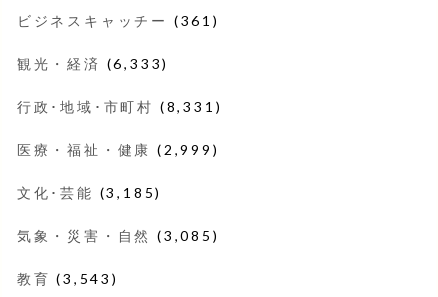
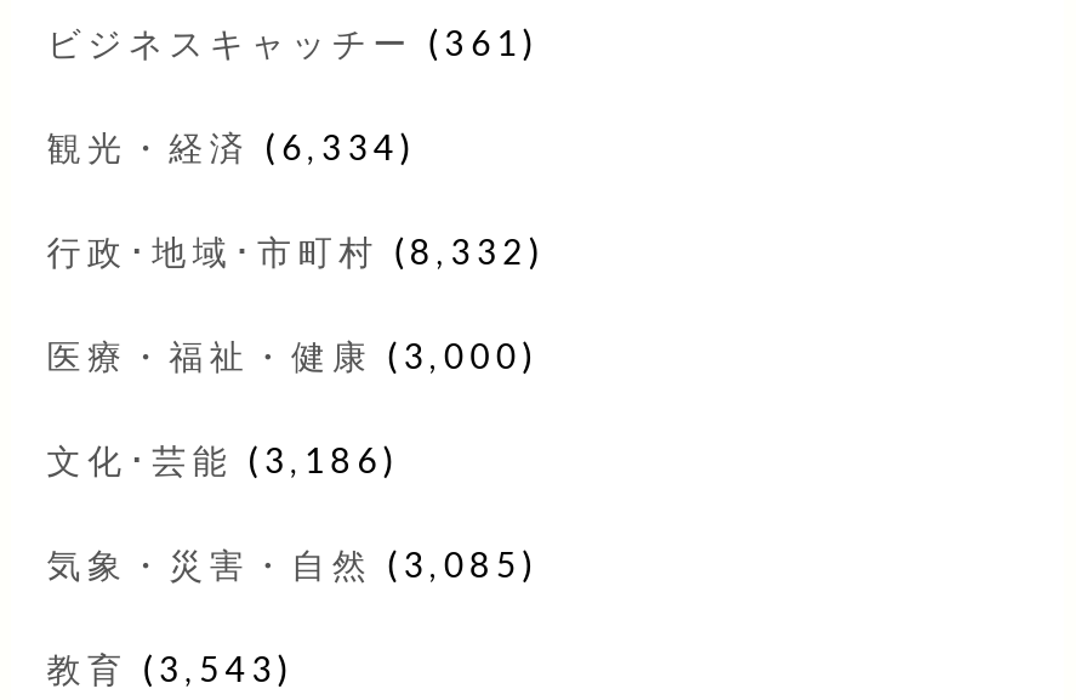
[17,55,169,72] 観光・経済(6,333) -> [47,126,416,167] 観光・経済(6,334)
[17,98,222,115] 行政･地域･市町村(8,331) -> [47,230,545,272] 行政･地域･市町村(8,332)
[17,141,219,158] 医療・福祉・健康(2,999) -> [47,335,539,376] 医療・福祉・健康(3,000)
[17,184,162,201] 文化･芸能(3,185) -> [47,439,399,480] 文化･芸能(3,186)

